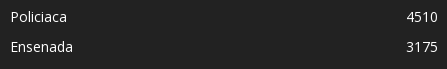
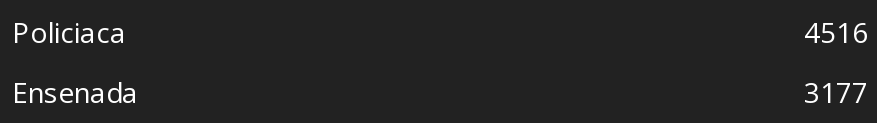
[406,7,438,26] 4510 -> [804,13,868,51] 4516
[406,37,438,56] 3175 -> [804,73,868,111] 3177

